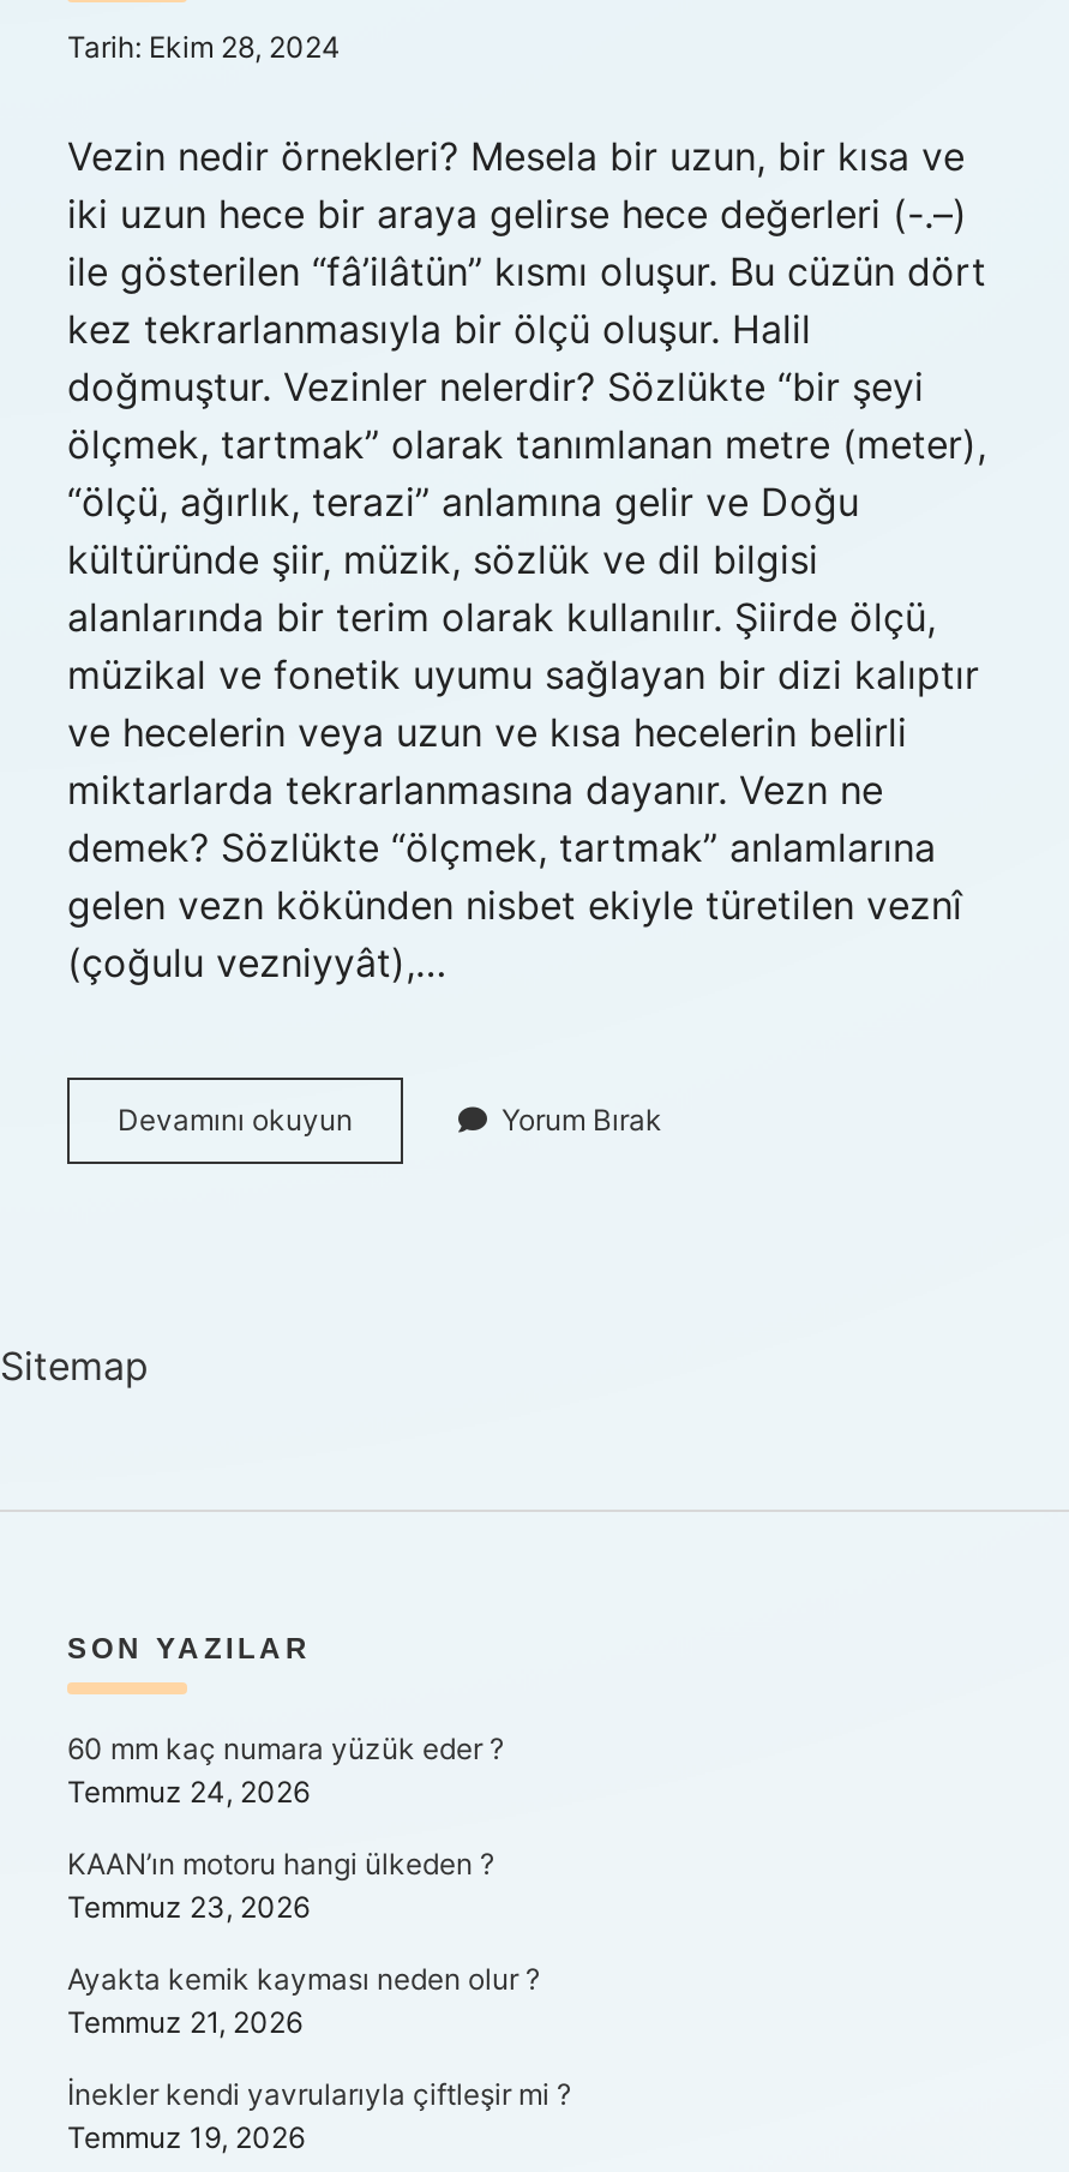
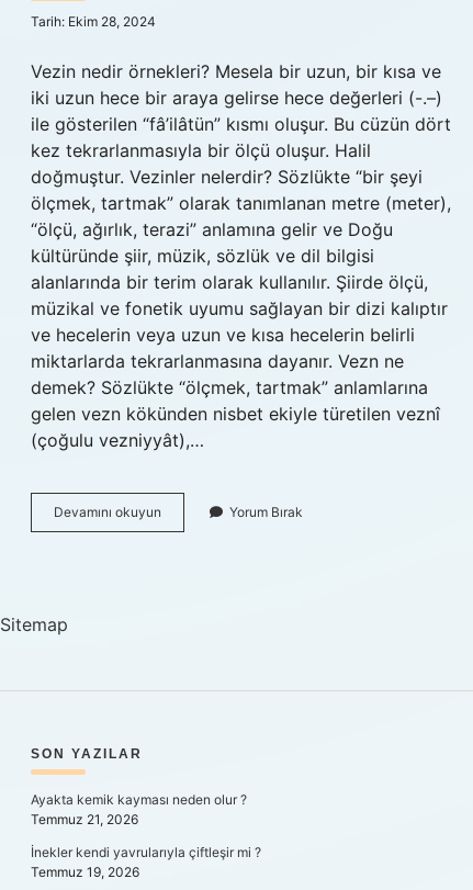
[67,1730,504,1925] 60 mm kaç numara yüzük eder ? | Temmuz 24, 2026 | KAAN’ın motoru hangi ülkeden ? | Temmuz 23, 2026 -> none

